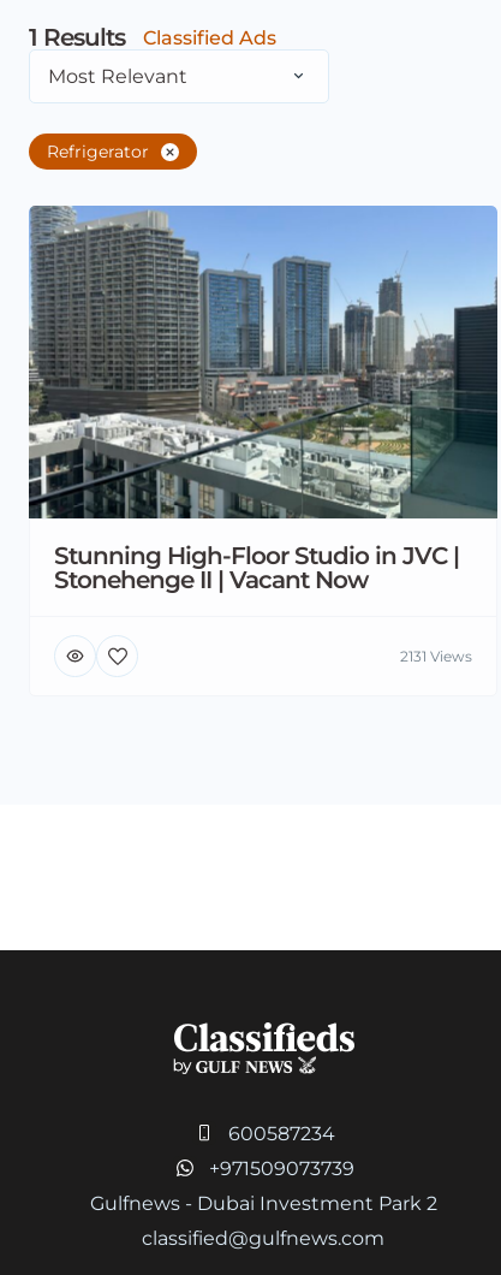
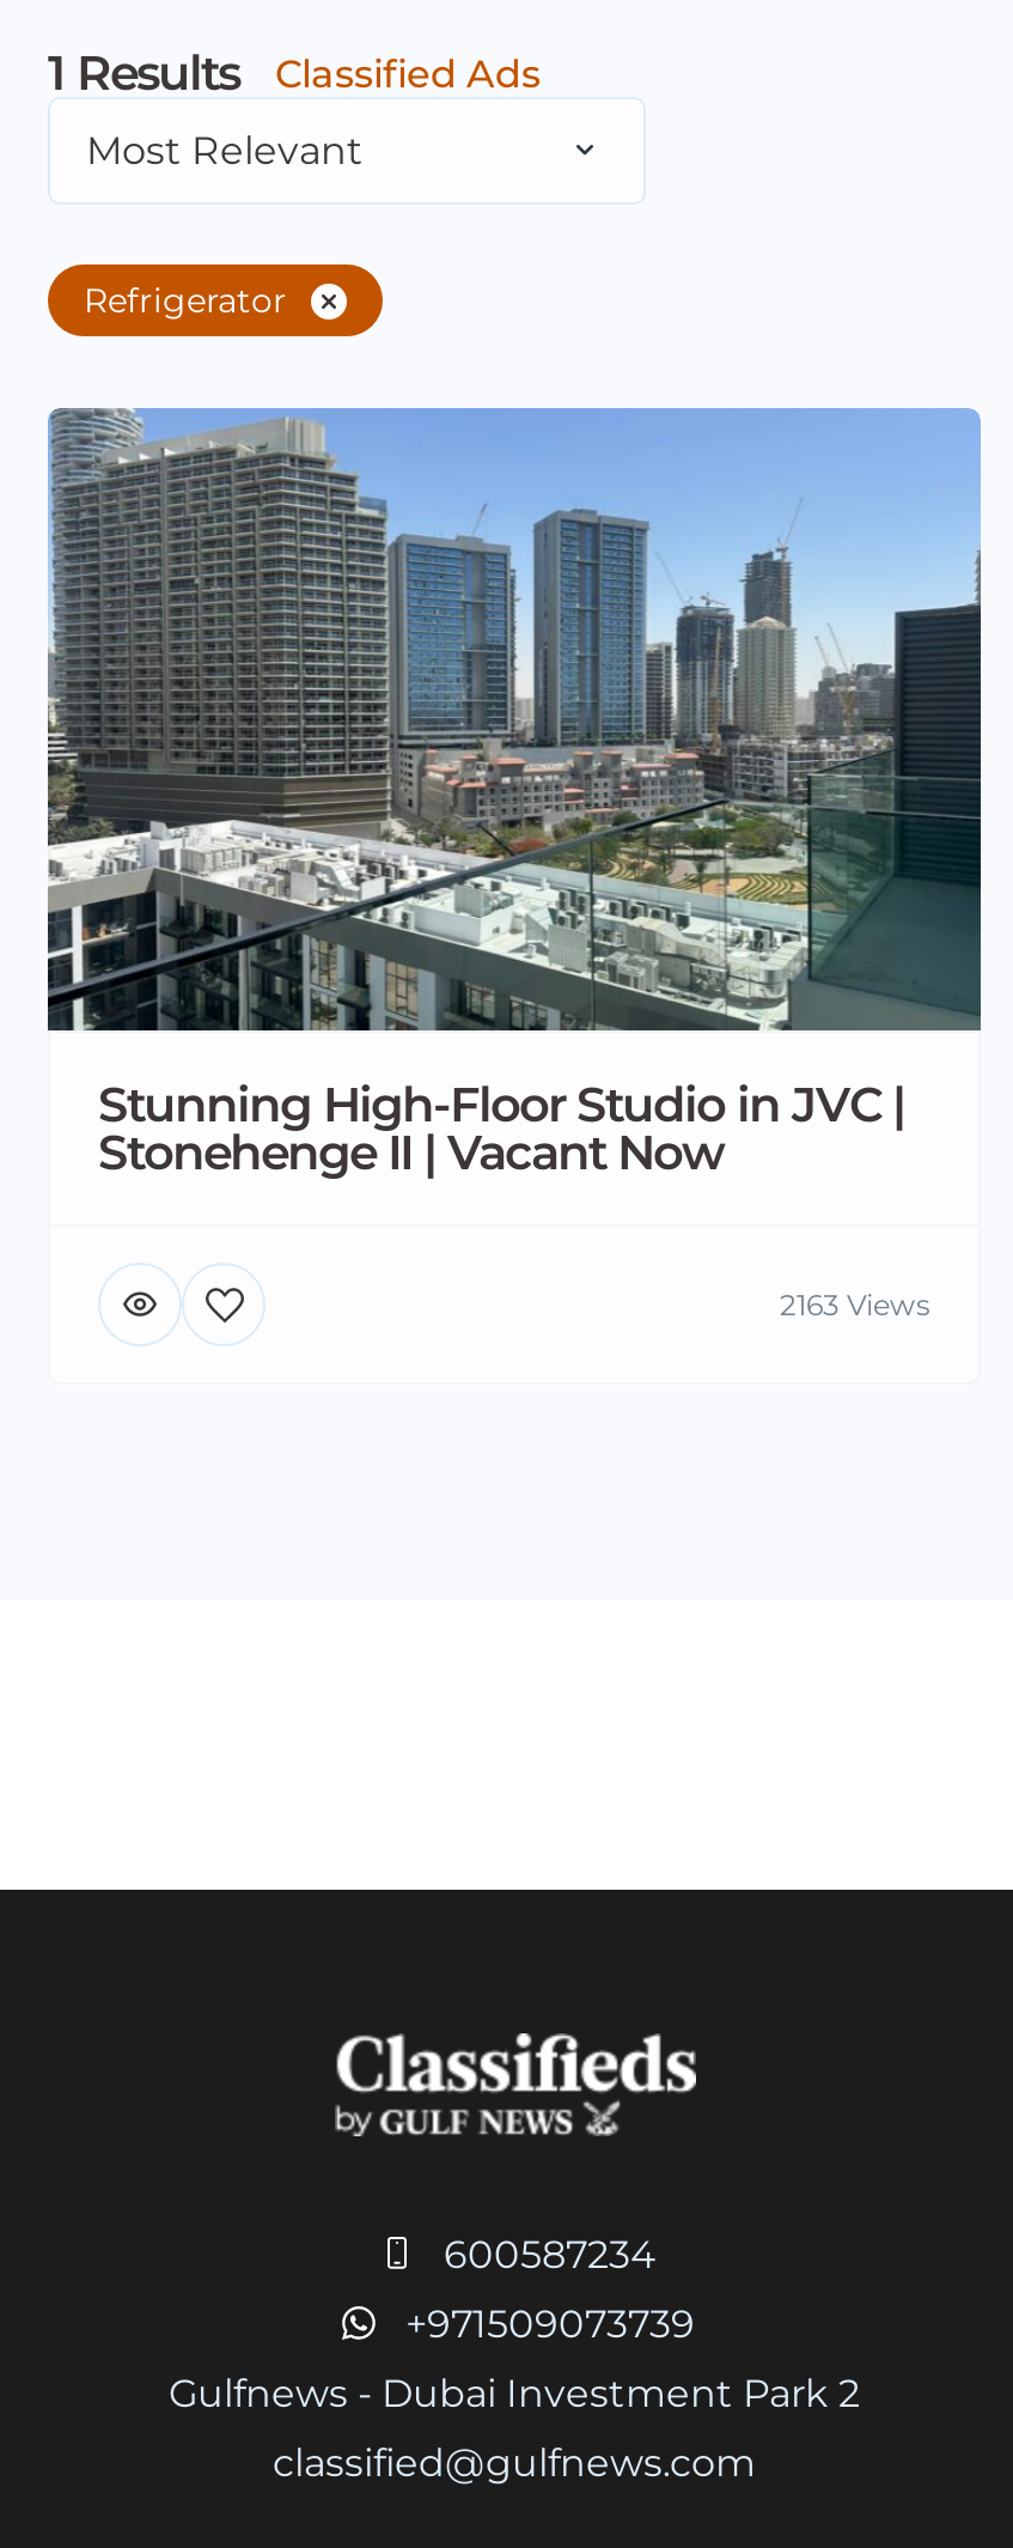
[400,647,472,665] 2131 Views -> [780,1285,930,1321] 2163 Views

